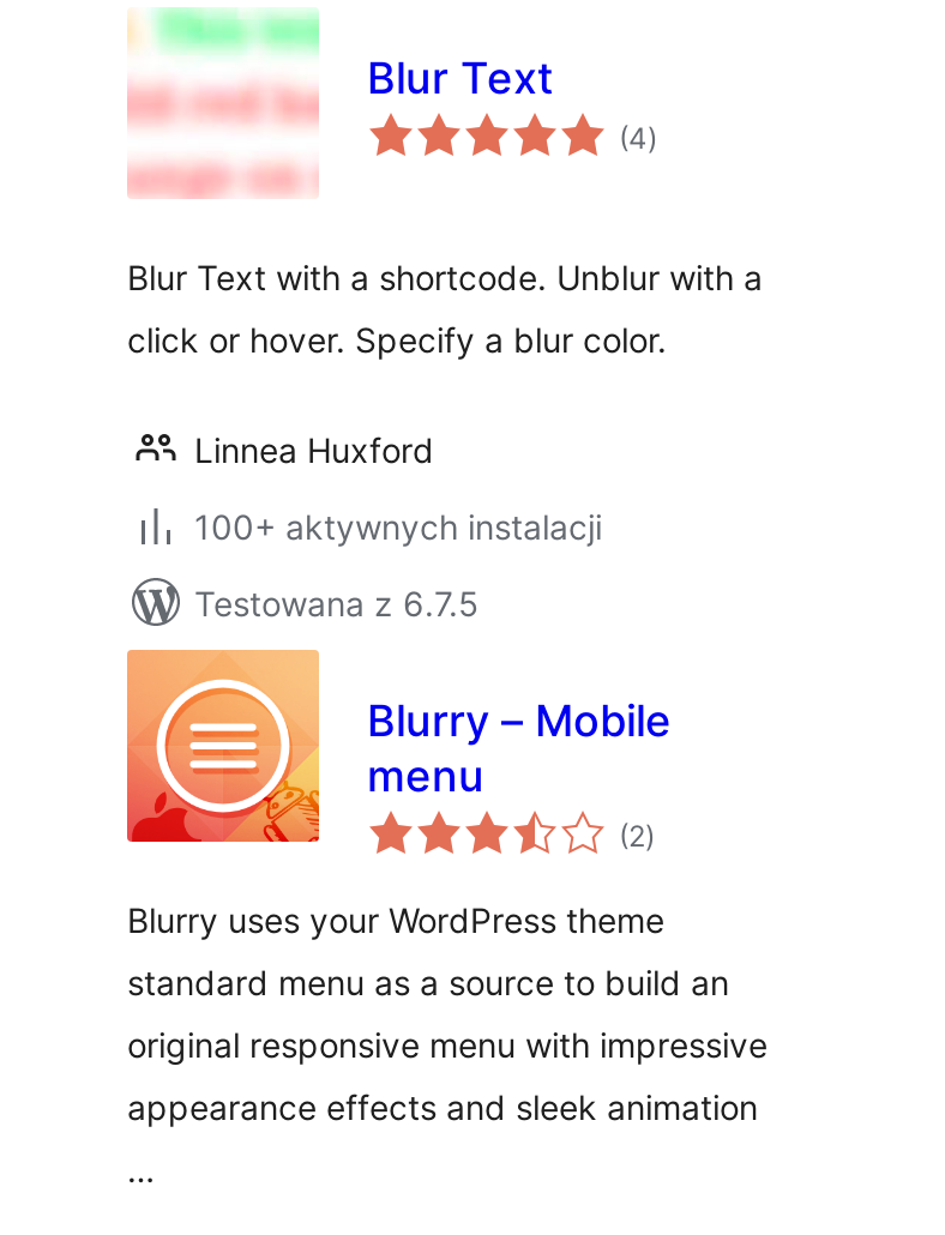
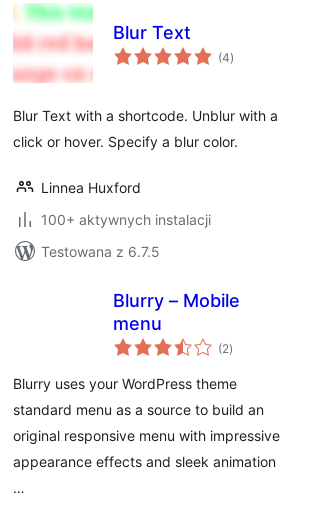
[125,647,321,844] [image] -> none

